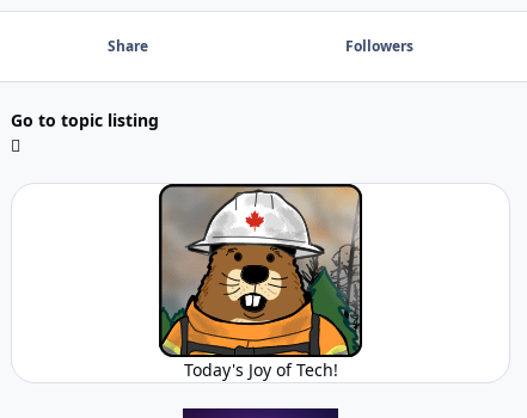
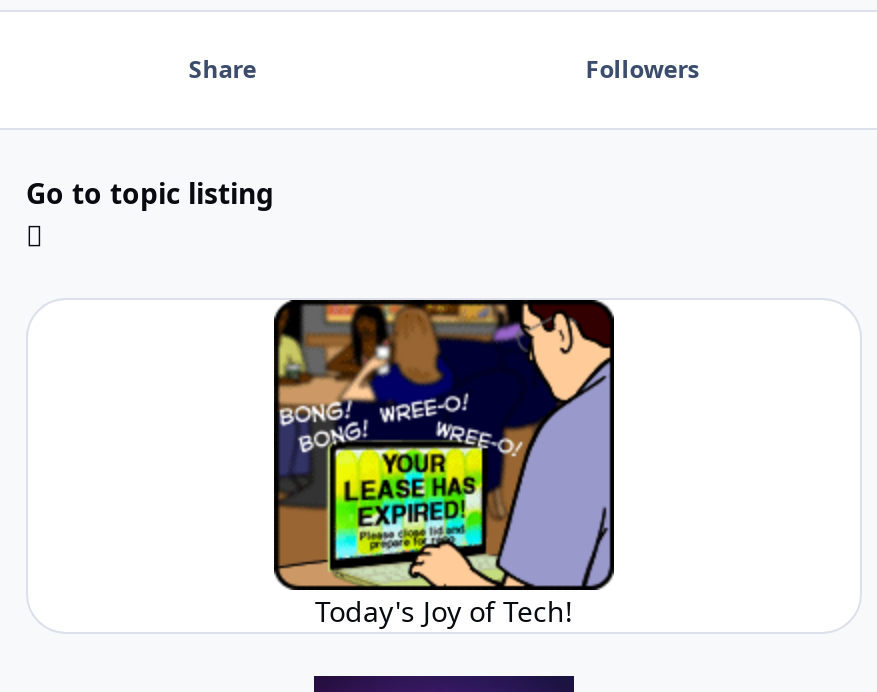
[160,185,361,356] [image] -> [276,302,612,586] [image]

